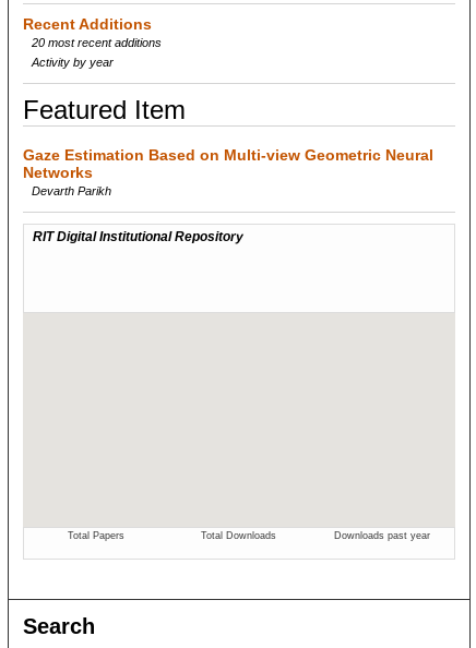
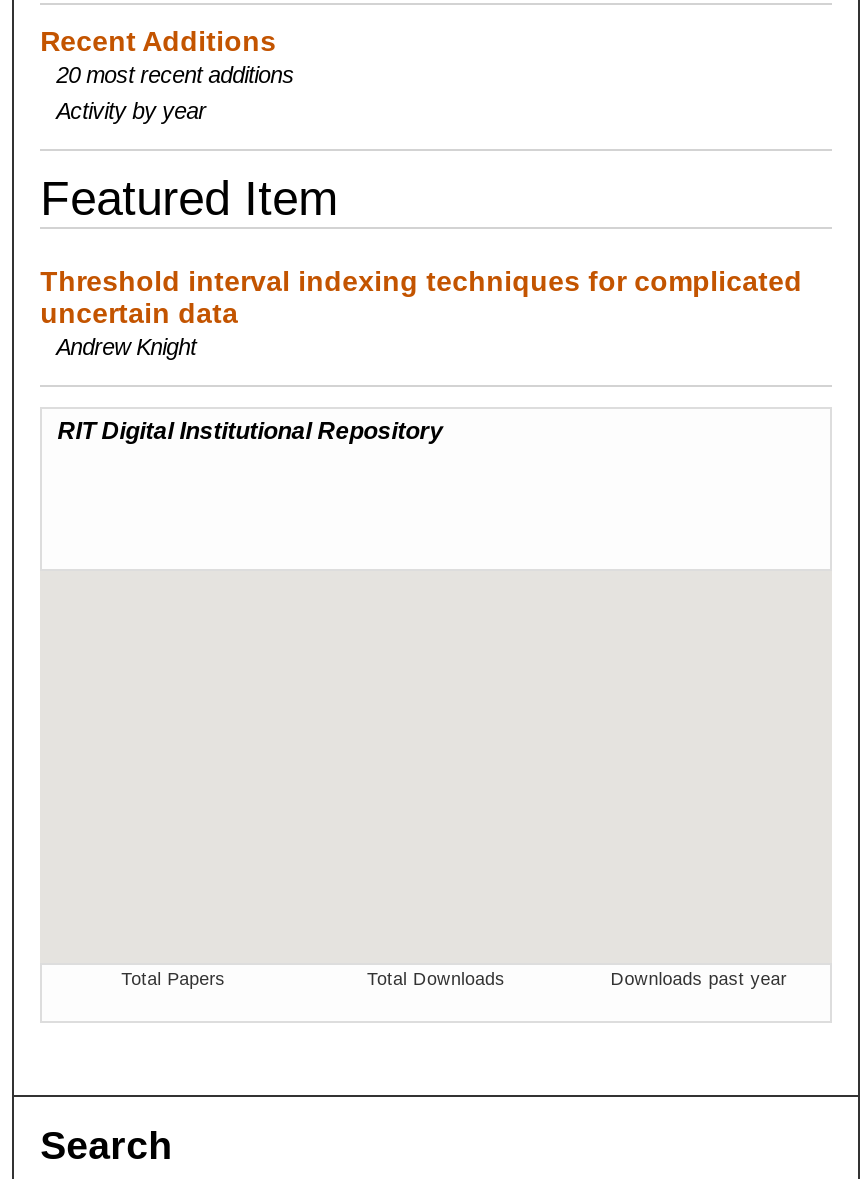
[23,146,434,197] Gaze Estimation Based on Multi-view Geometric Neural | Networks | Devarth Parikh -> [40,265,802,359] Threshold interval indexing techniques for complicated | uncertain data | Andrew Knight

